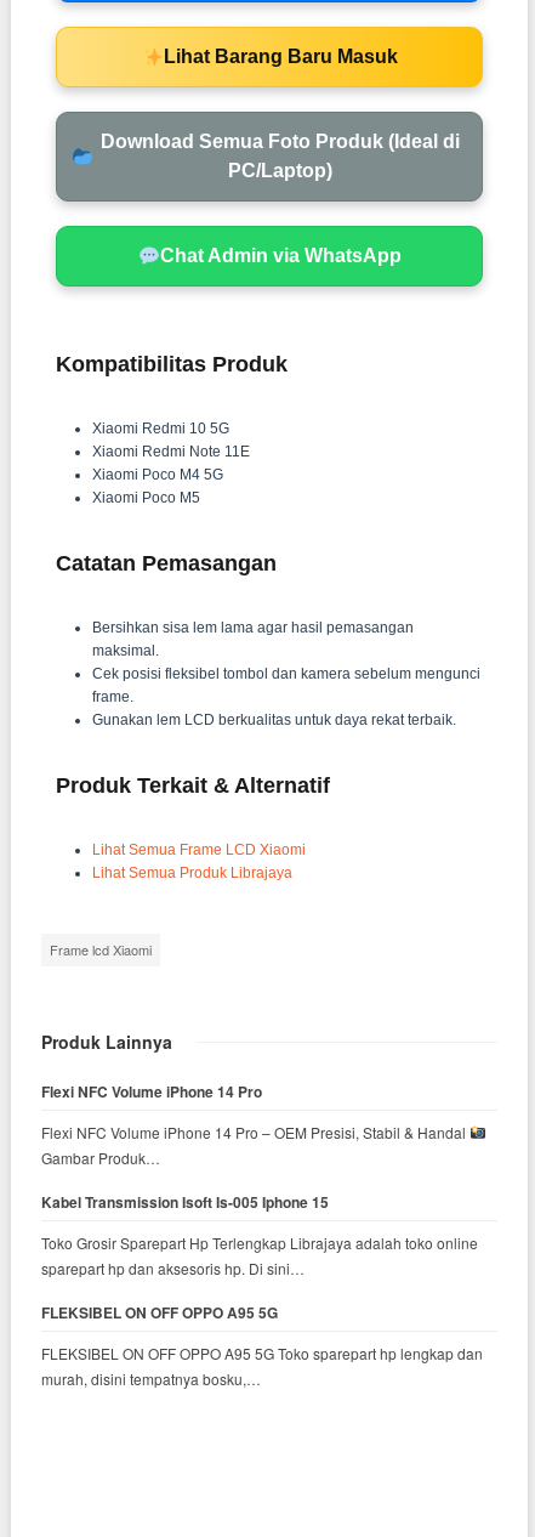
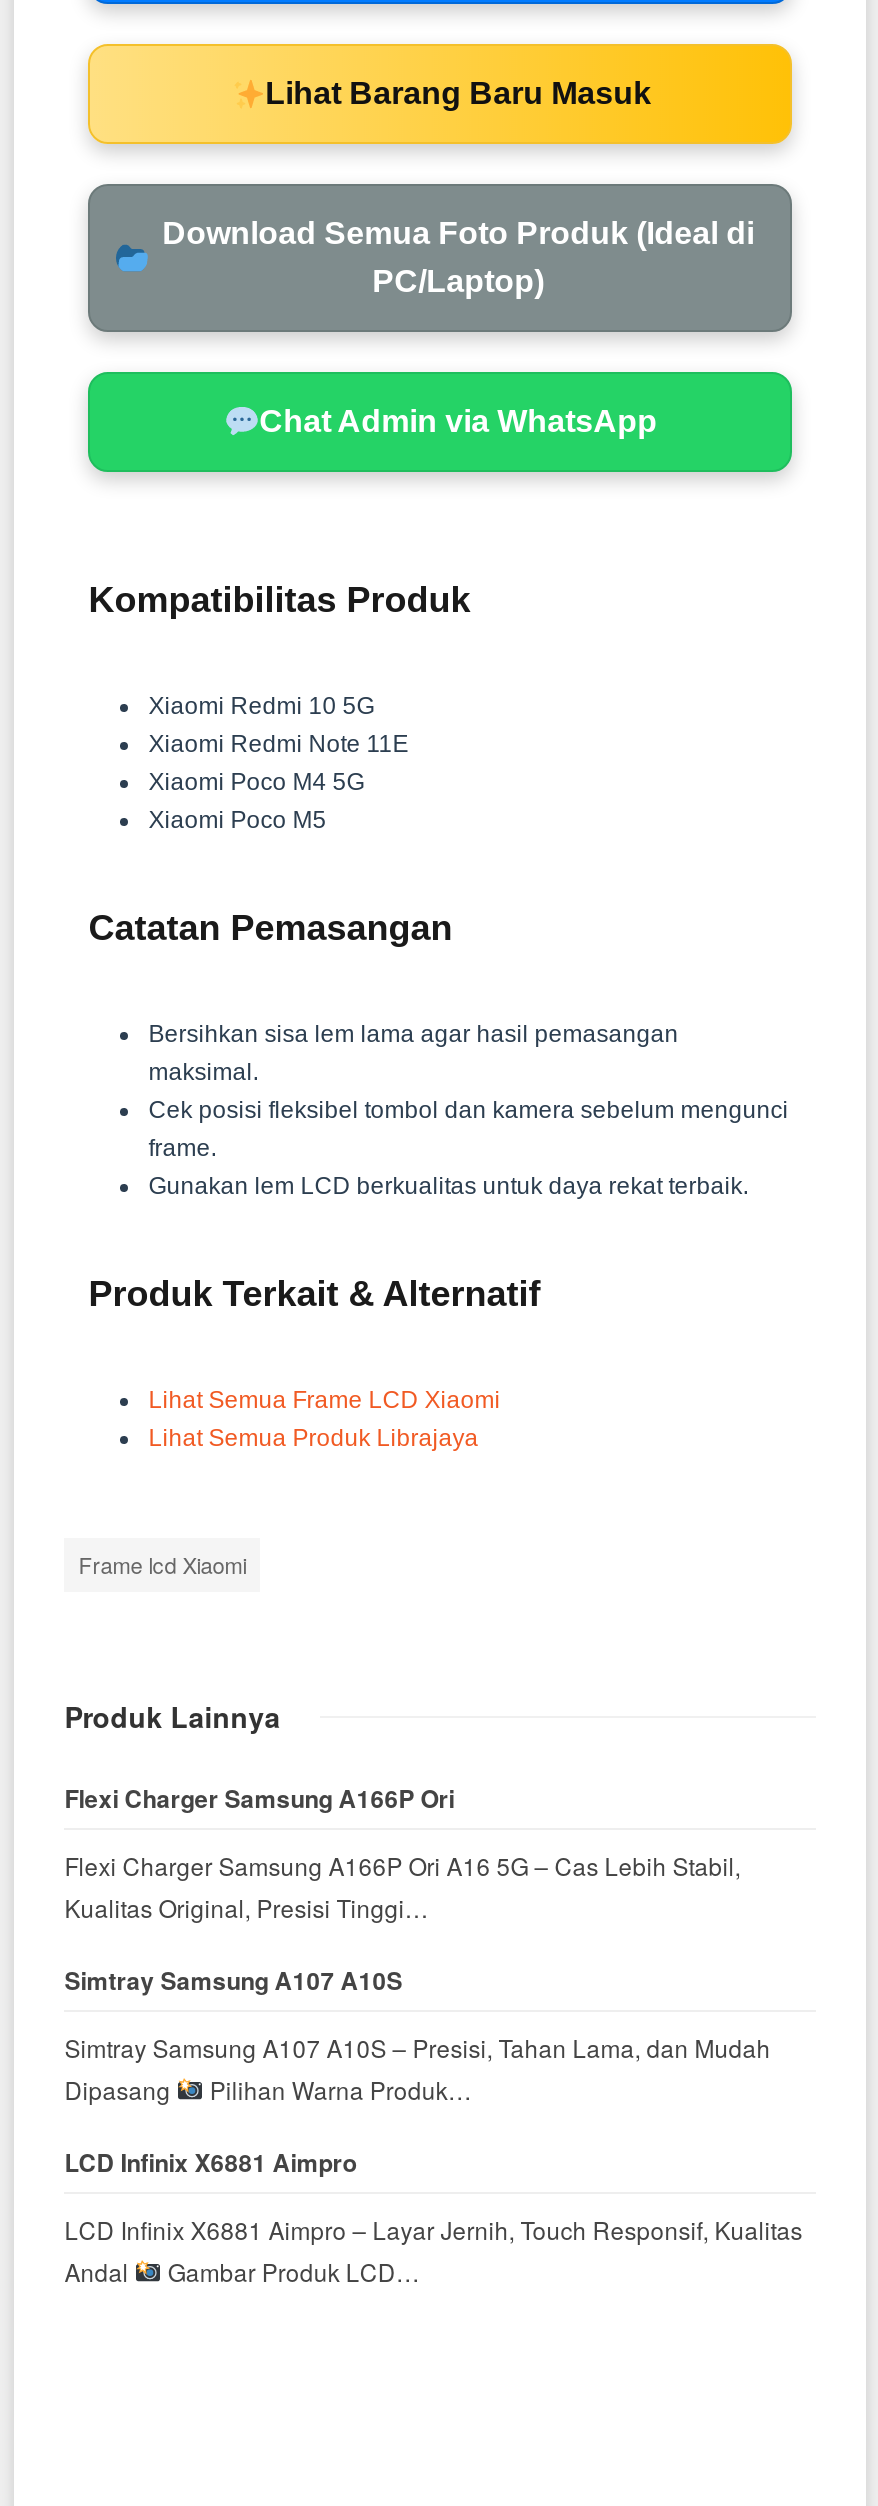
[41,1081,262,1102] Flexi NFC Volume iPhone 14 Pro -> [64,1780,454,1816] Flexi Charger Samsung A166P Ori
[41,1122,470,1168] Flexi NFC Volume iPhone 14 Pro – OEM Presisi, Stabil & Handal | Gambar Produk… -> [64,1848,740,1924] Flexi Charger Samsung A166P Ori A16 5G – Cas Lebih Stabil, | Kualitas Original, Presisi Tinggi…
[41,1191,329,1213] Kabel Transmission Isoft Is-005 Iphone 15 -> [64,1962,402,1998] Simtray Samsung A107 A10S
[41,1232,478,1279] Toko Grosir Sparepart Hp Terlengkap Librajaya adalah toko online | sparepart hp dan aksesoris hp. Di sini… -> [64,2030,770,2106] Simtray Samsung A107 A10S – Presisi, Tahan Lama, dan Mudah | Dipasang | Pilihan Warna Produk…
[41,1302,278,1323] FLEKSIBEL ON OFF OPPO A95 5G -> [64,2144,356,2180] LCD Infinix X6881 Aimpro
[41,1343,483,1389] FLEKSIBEL ON OFF OPPO A95 5G Toko sparepart hp lengkap dan | murah, disini tempatnya bosku,… -> [64,2212,802,2288] LCD Infinix X6881 Aimpro – Layar Jernih, Touch Responsif, Kualitas | Andal | Gambar Produk LCD…

